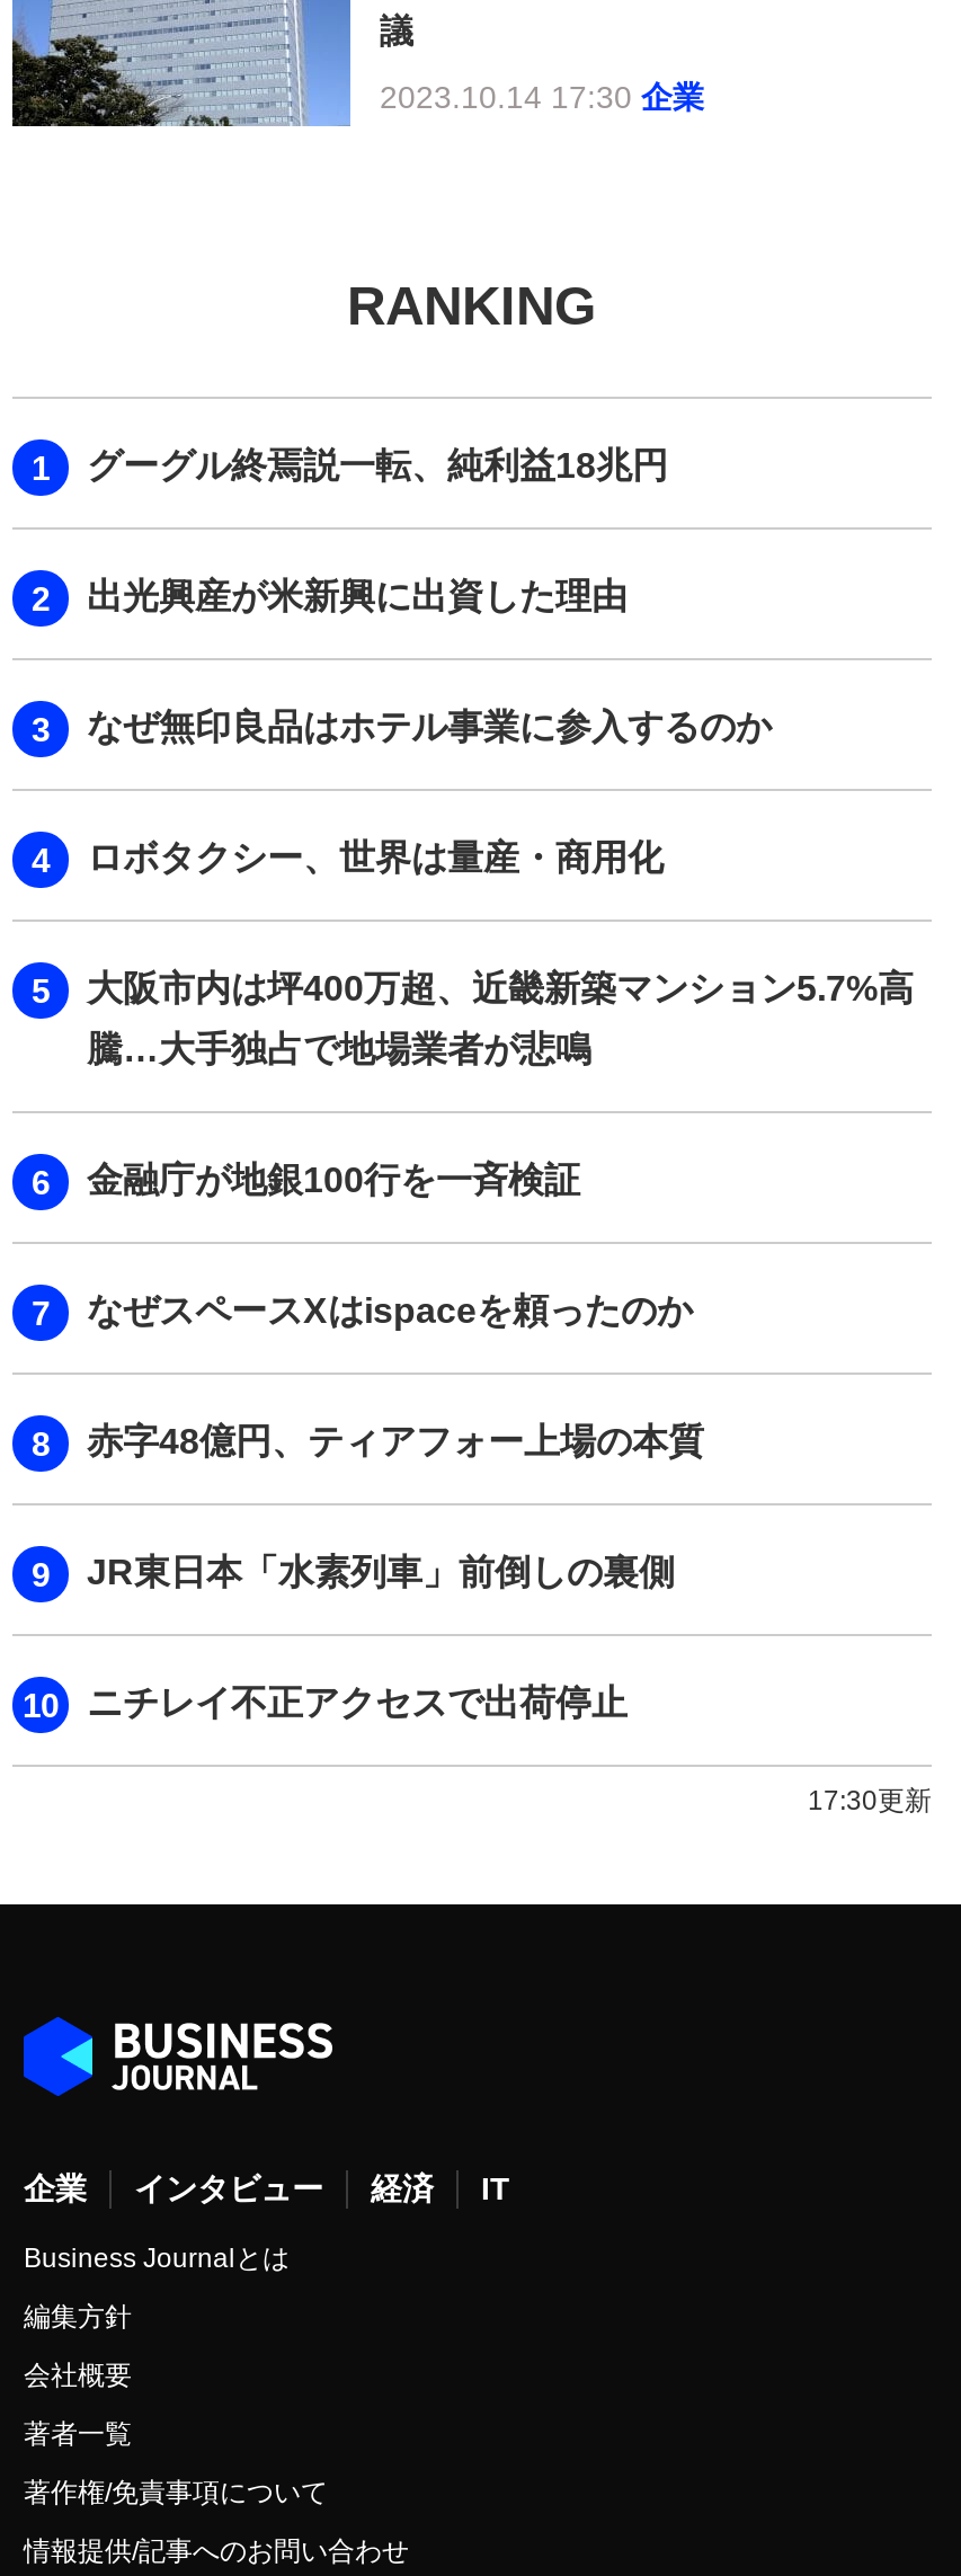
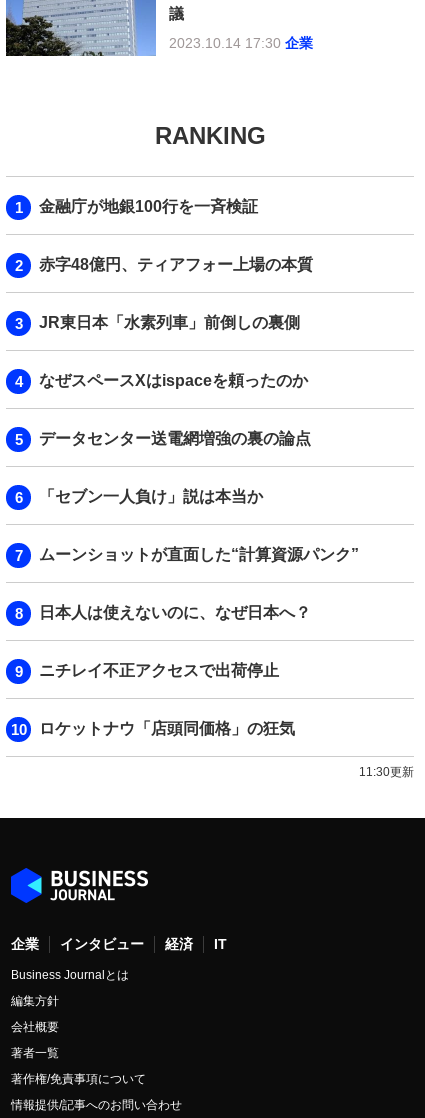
[87,445,914,1067] グーグル終焉説一転、純利益18兆円 | 出光興産が米新興に出資した理由 | なぜ無印良品はホテル事業に参入するのか | ロボタクシー、世界は量産・商用化 | 大阪市内は坪400万超、近畿新築マンション5.7%高 | 騰…大手独占で地場業者が悲鳴 -> none
moved [87,1160,580,1198] -> [39,198,258,215]: 金融庁が地銀100行を一斉検証
moved [87,1290,693,1329] -> [39,372,308,389]: なぜスペースXはispaceを頼ったのか
moved [87,1421,704,1590] -> [39,256,313,331]: 赤字48億円、ティアフォー上場の本質 | JR東日本「水素列車」前倒しの裏側
none -> [39,430,359,621] データセンター送電網増強の裏の論点 | 「セブン一人負け」説は本当か | ムーンショットが直面した“計算資源パンク” | 日本人は使えないのに、なぜ日本へ？
moved [87,1683,628,1721] -> [39,662,279,679]: ニチレイ不正アクセスで出荷停止
[808,1784,932,1816] 17:30更新 -> [39,720,414,779] ロケットナウ「店頭同価格」の狂気 | 11:30更新

